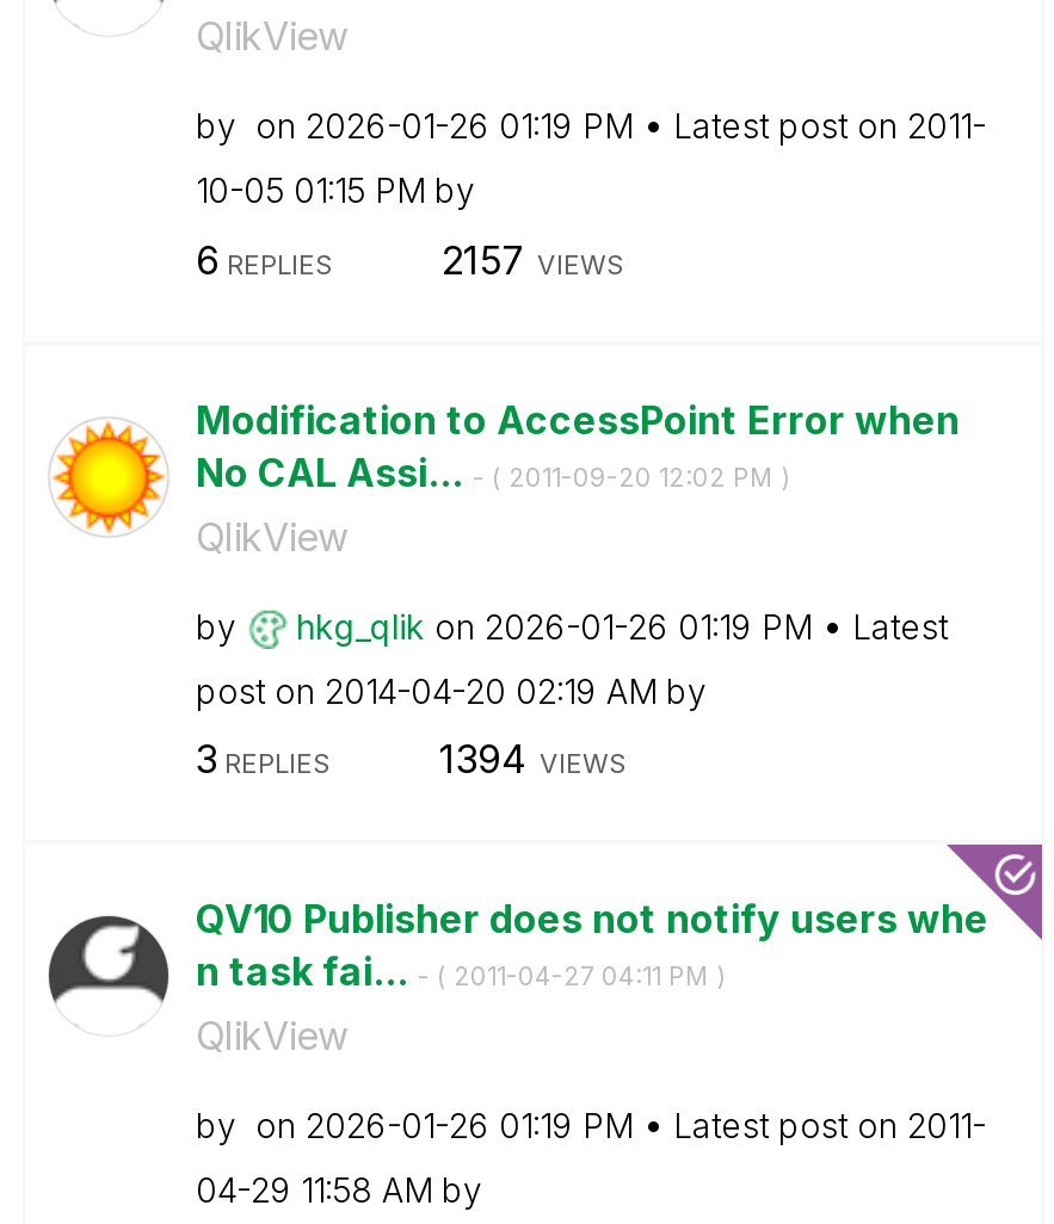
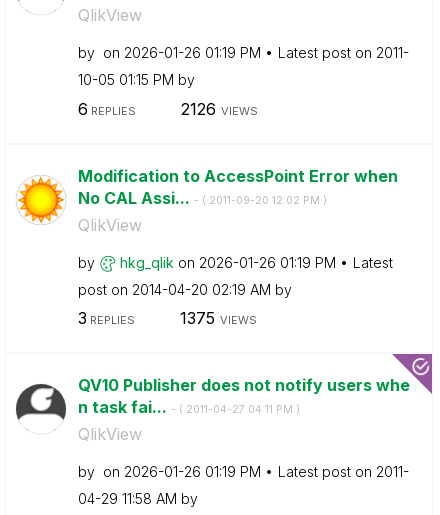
[442,235,625,283] 2157 VIEWS -> [180,98,257,118] 2126 VIEWS
[439,735,628,783] 1394 VIEWS -> [179,308,256,328] 1375 VIEWS

